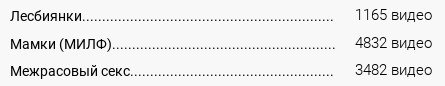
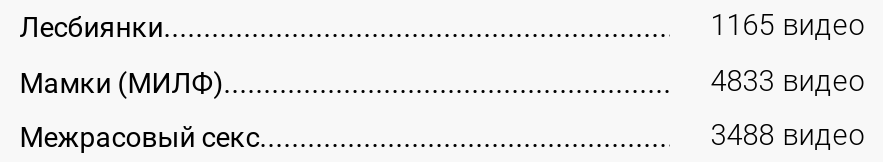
[355,34,432,51] 4832 видео -> [711,64,865,98] 4833 видео
[355,62,432,79] 3482 видео -> [711,119,865,153] 3488 видео

